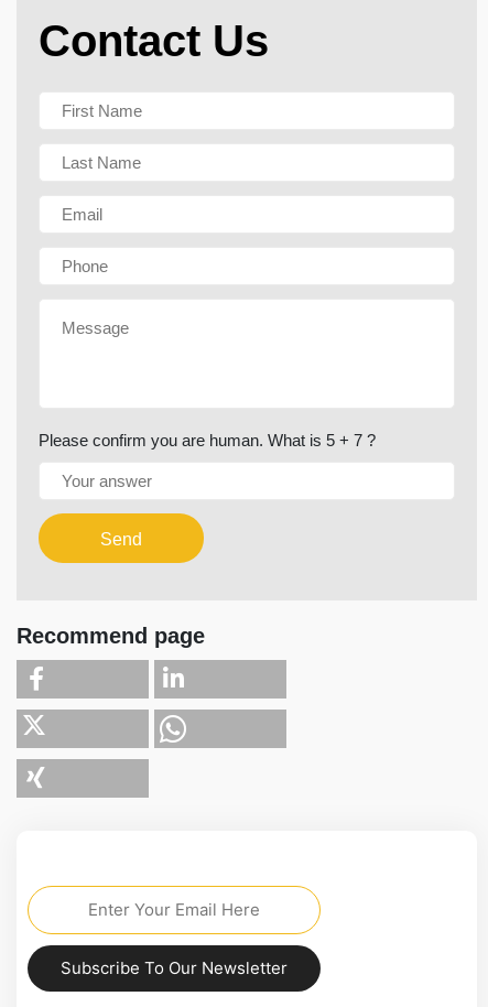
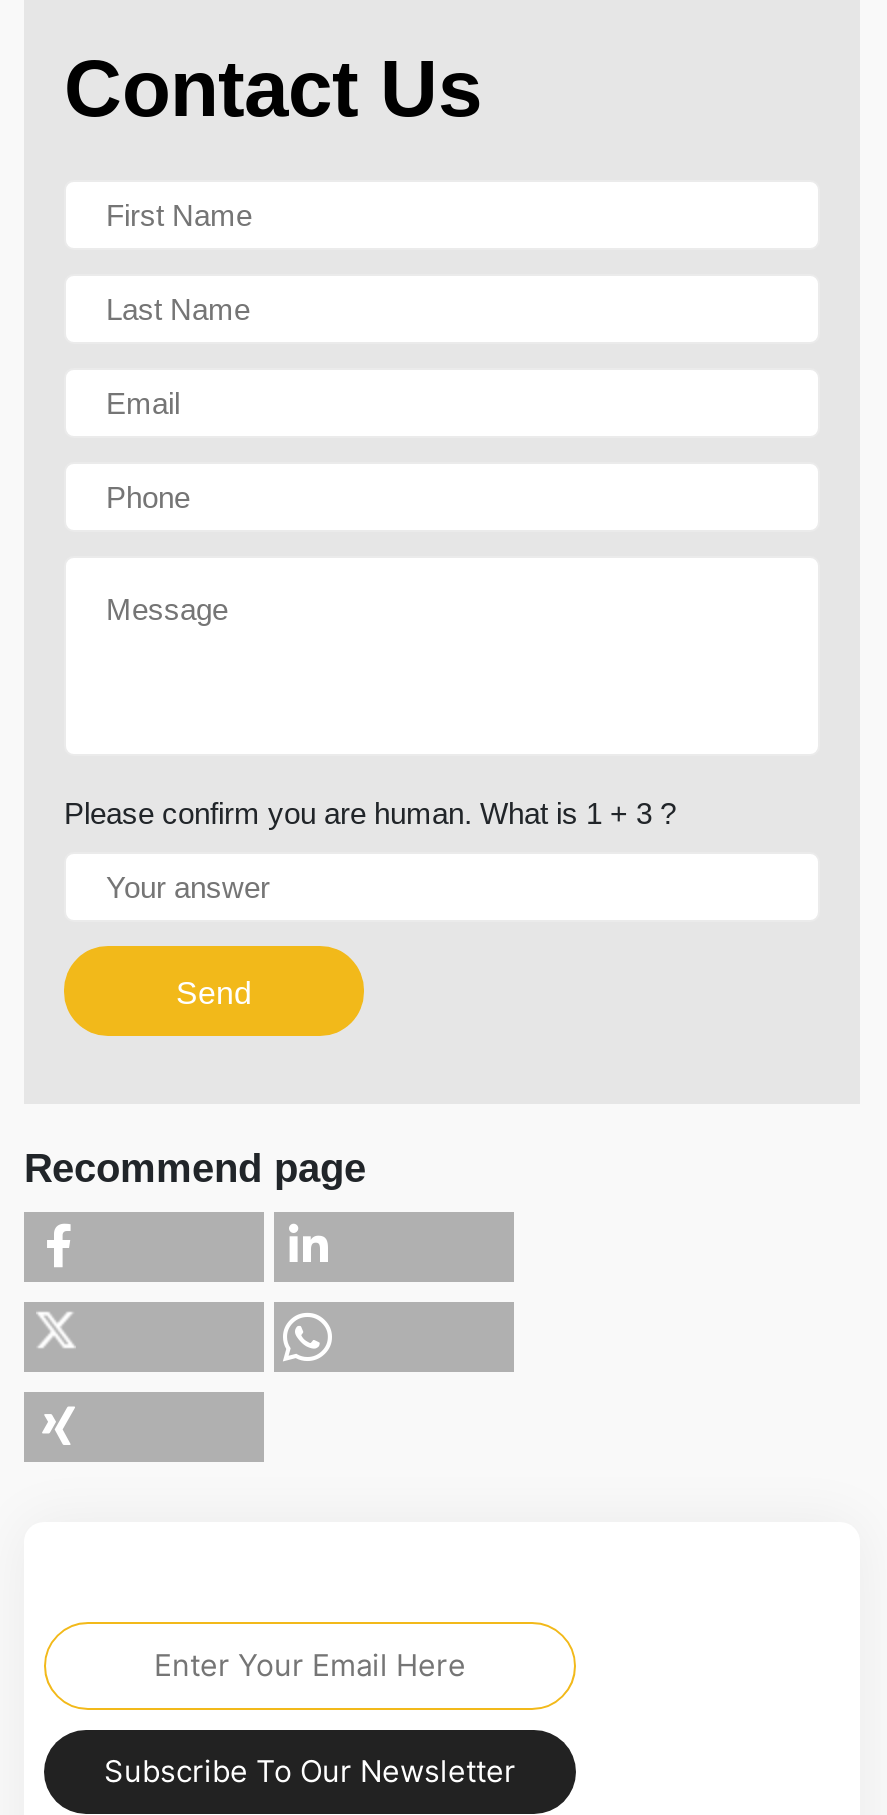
[39,431,376,450] Please confirm you are human. What is 5 + 7 ? -> [64,797,676,831] Please confirm you are human. What is 1 + 3 ?

